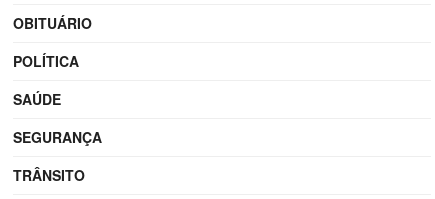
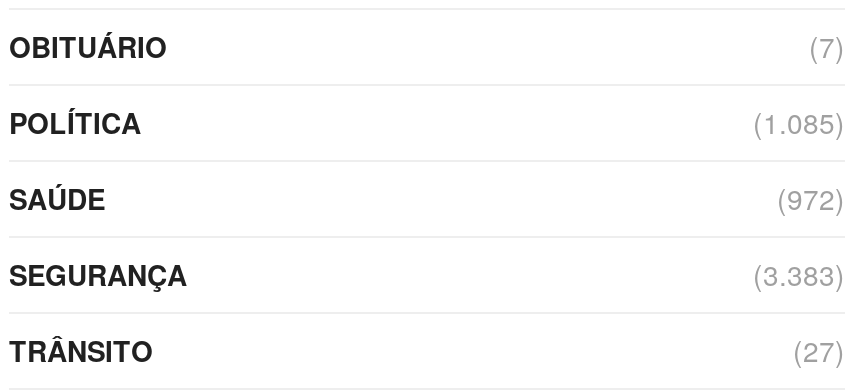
none -> [809,25,845,65] (7)
none -> [753,101,845,141] (1.085)
none -> [777,177,845,217] (972)
none -> [753,253,845,293] (3.383)
none -> [793,329,845,369] (27)

